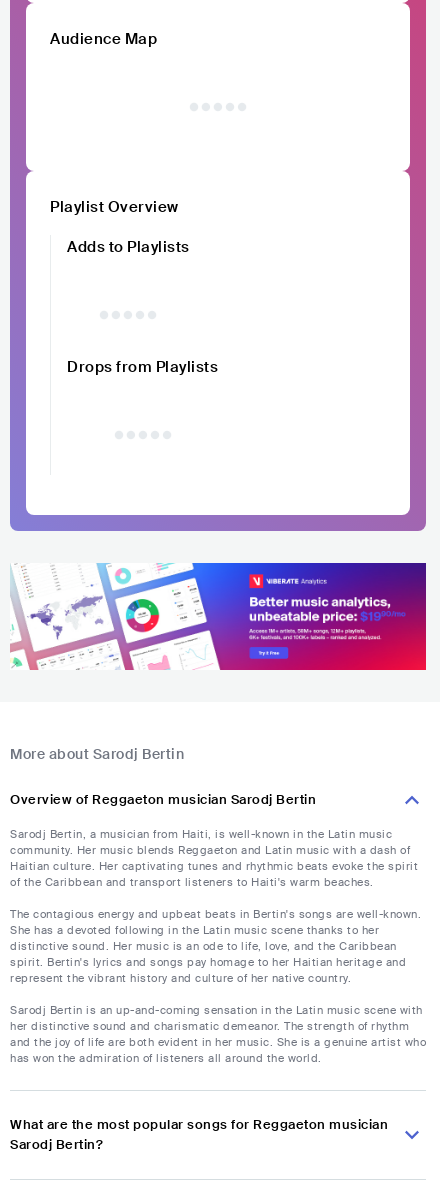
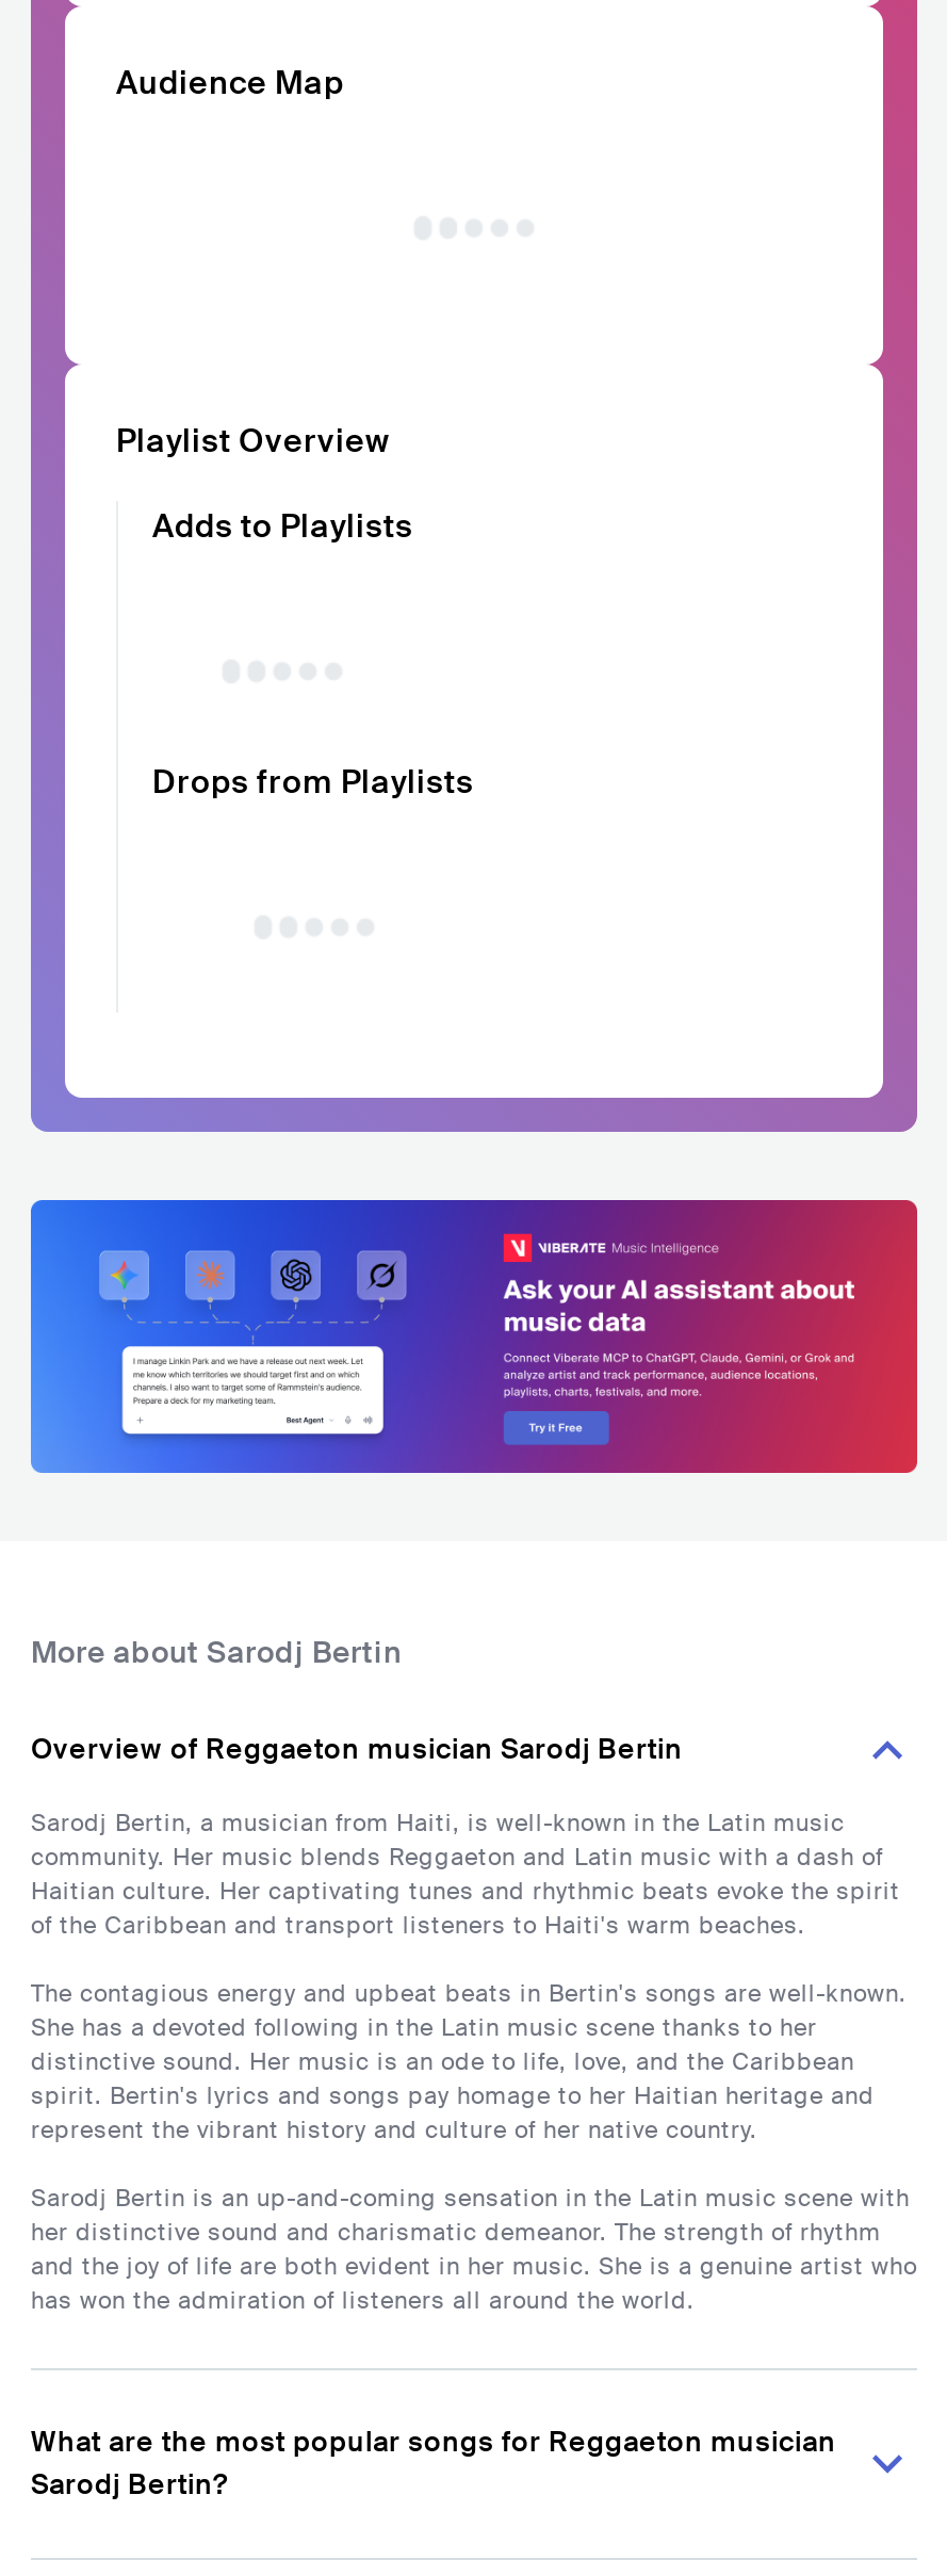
[10,562,427,671] [image] -> [29,1198,919,1475] [image]

